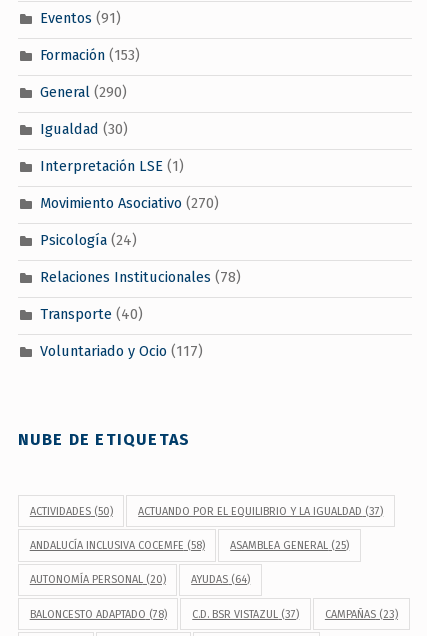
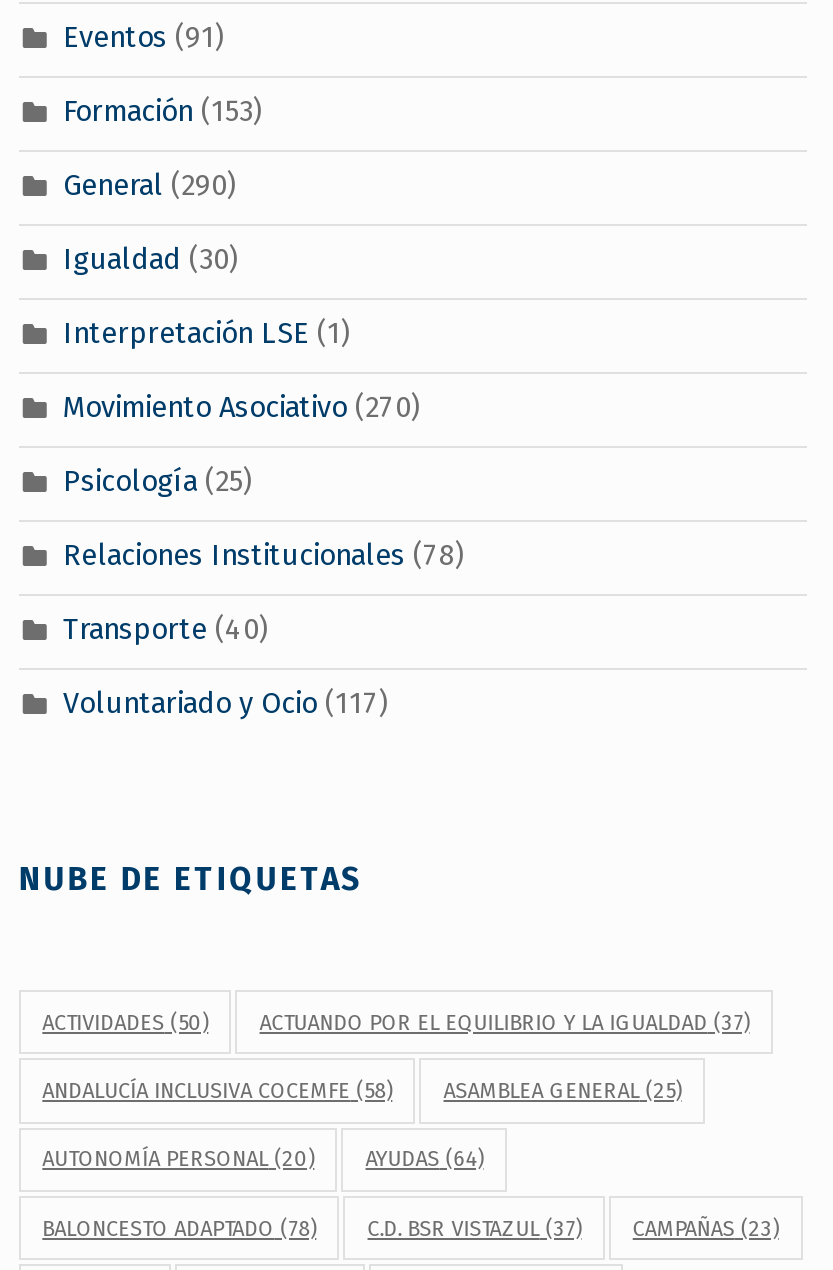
[40,232,137,250] Psicología (24) -> [63,463,253,499] Psicología (25)

